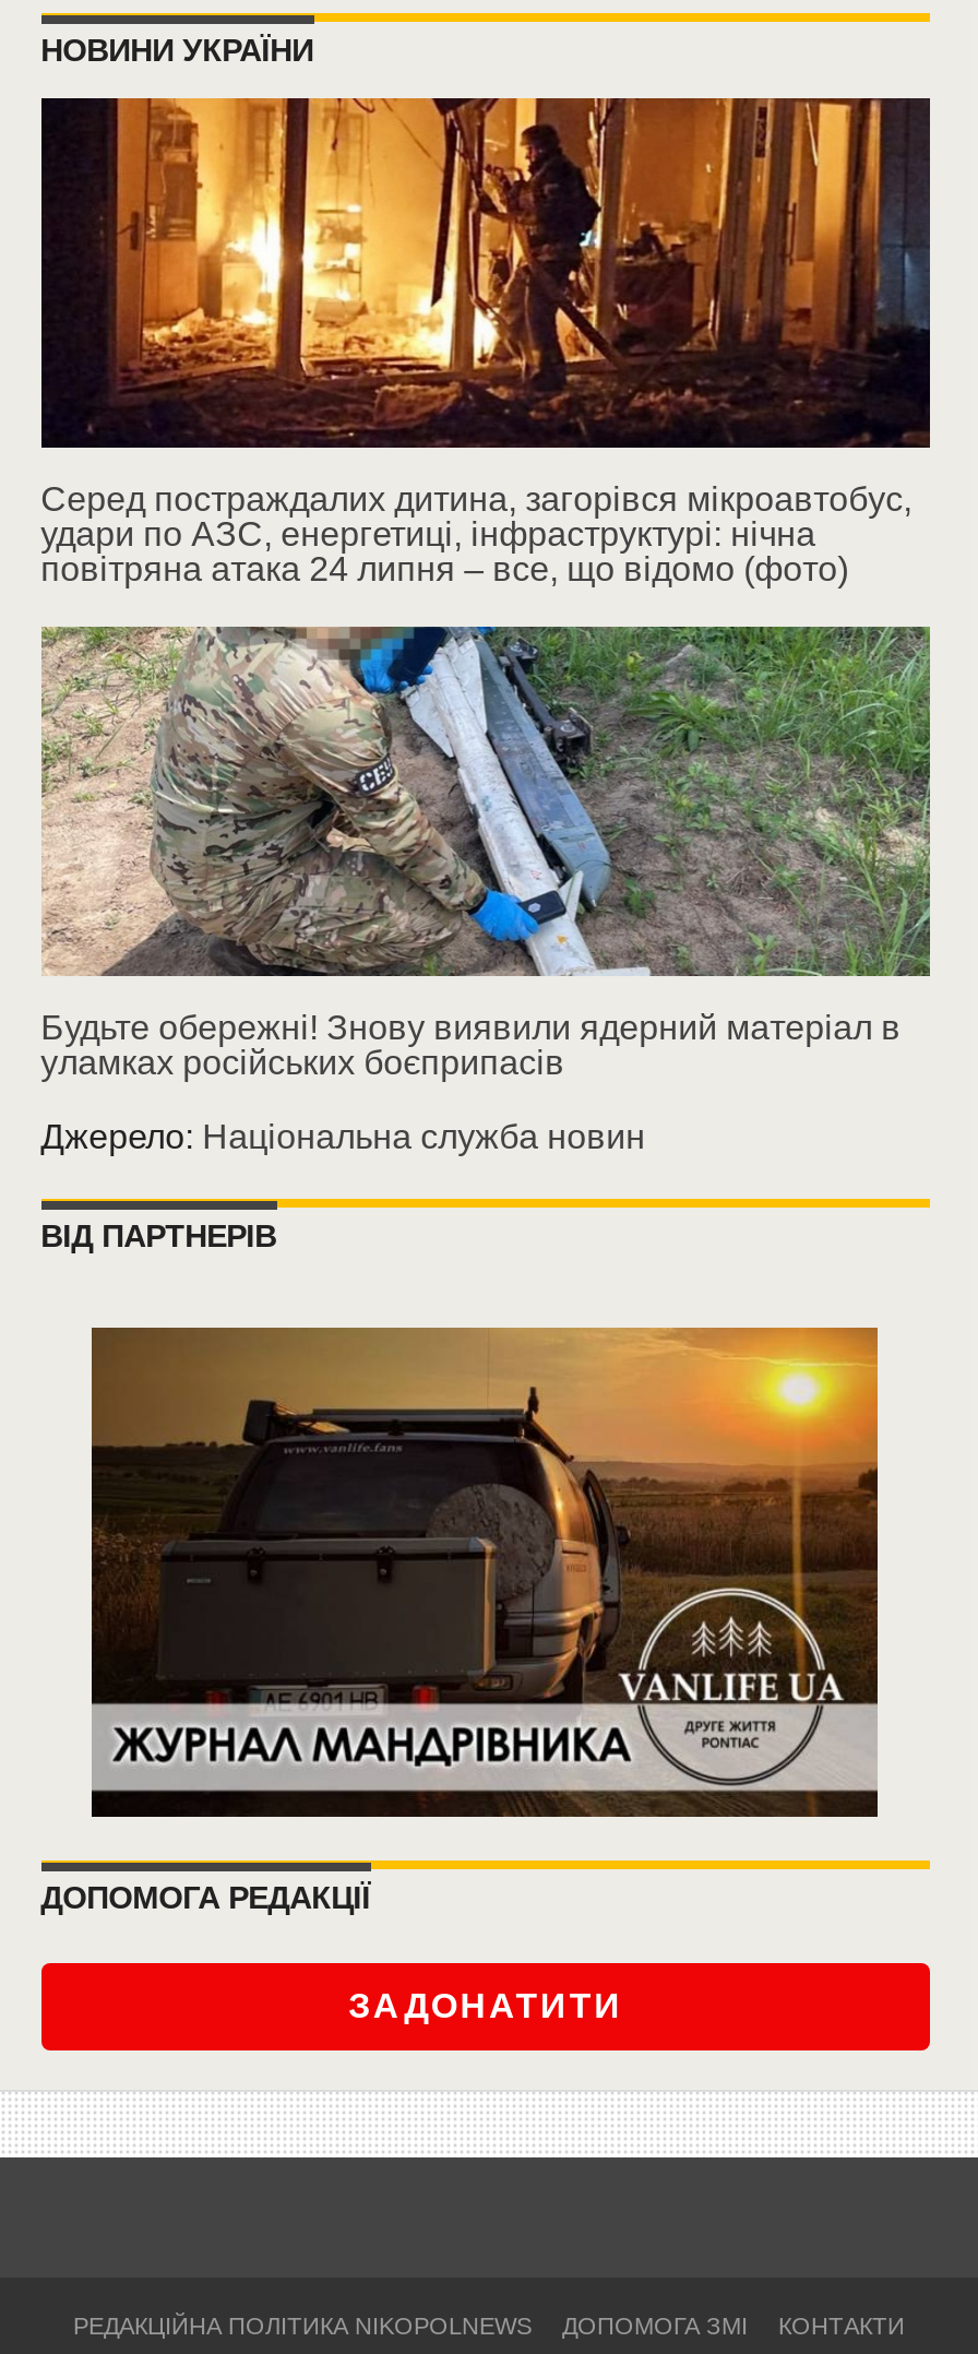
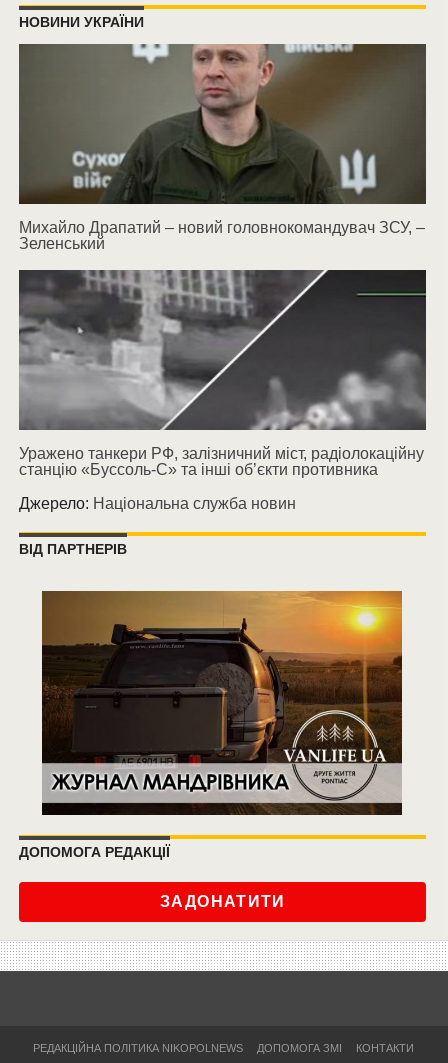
[41,96,928,587] [image] | Серед постраждалих дитина, загорівся мікроавтобус, | удари по АЗС, енергетиці, інфраструктурі: нічна | повітряна атака 24 липня – все, що відомо (фото) -> [19,43,426,252] [image] | Михайло Драпатий – новий головнокомандувач ЗСУ, – | Зеленський
[41,625,932,1081] [image] | Будьте обережні! Знову виявили ядерний матеріал в | уламках російських боєприпасів -> [19,270,427,478] [image] | Уражено танкери РФ, залізничний міст, радіолокаційну | станцію «Буссоль-С» та інші об’єкти противника

